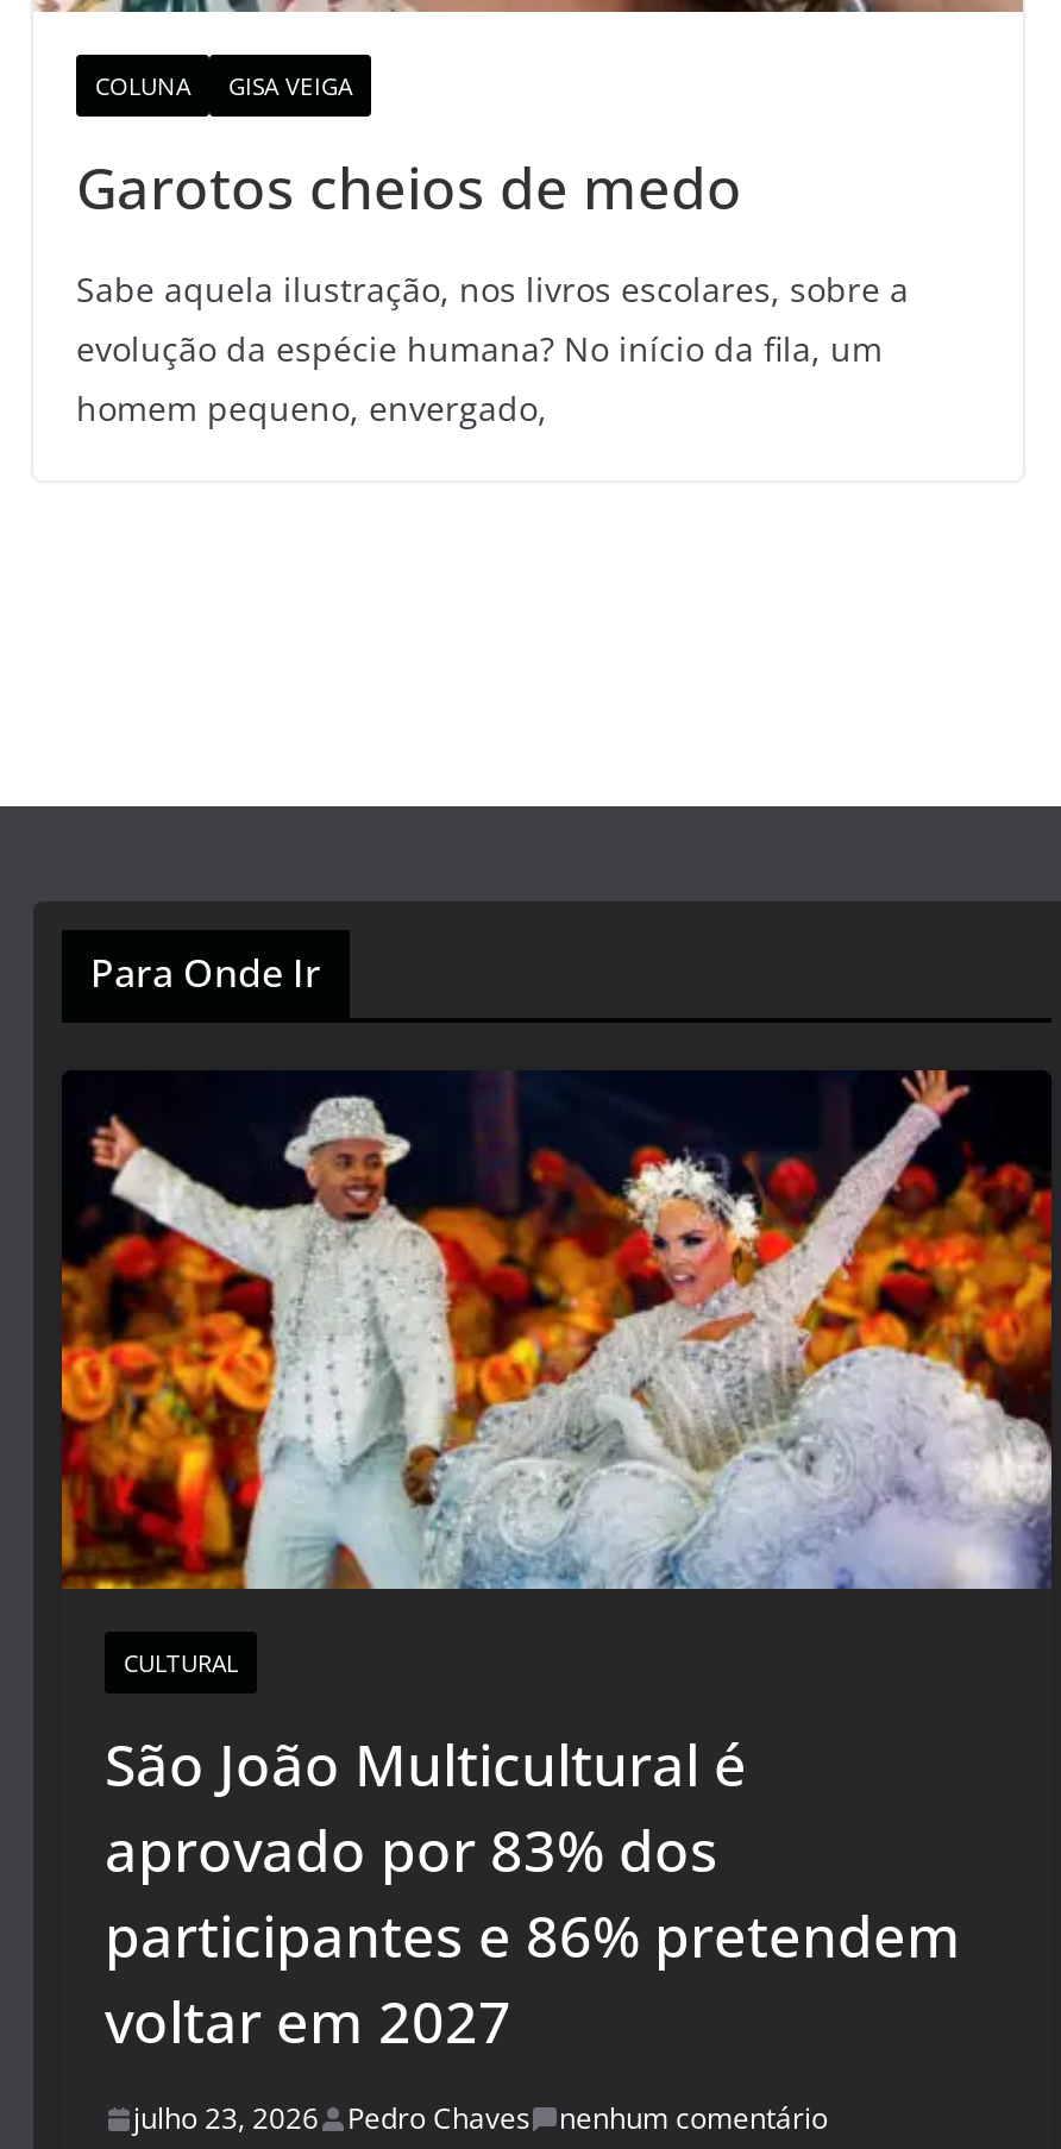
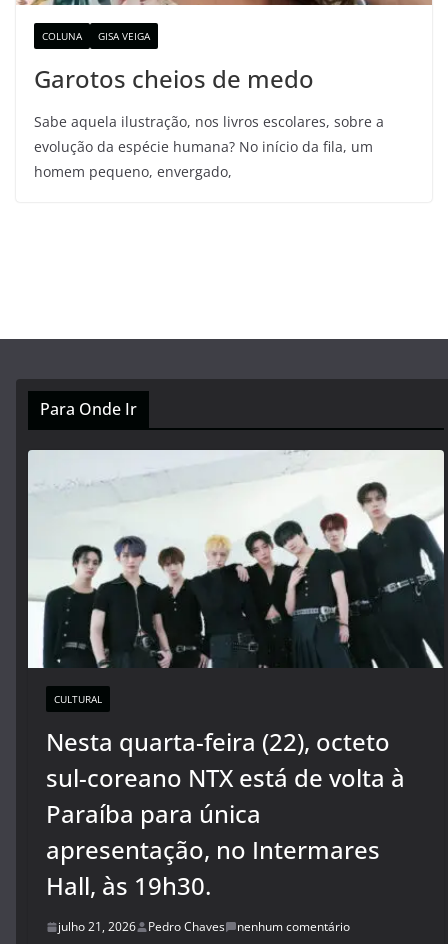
[59,1070,1054,1591] [image] -> [27,449,445,669] [image]
[105,1725,961,2060] São João Multicultural é | aprovado por 83% dos | participantes e 86% pretendem | voltar em 2027 -> [46,725,405,902] Nesta quarta-feira (22), octeto | sul-coreano NTX está de volta à | Paraíba para única | apresentação, no Intermares | Hall, às 19h30.
[133,2098,828,2139] julho 23, 2026 Pedro Chaves nenhum comentário -> [58,918,350,935] julho 21, 2026 Pedro Chaves nenhum comentário

